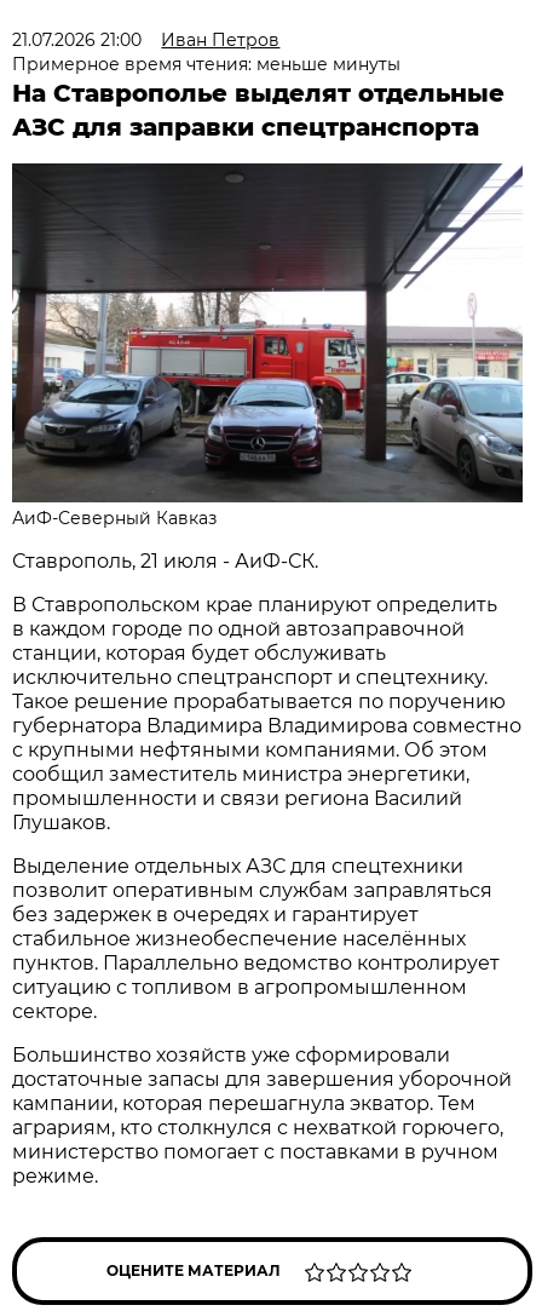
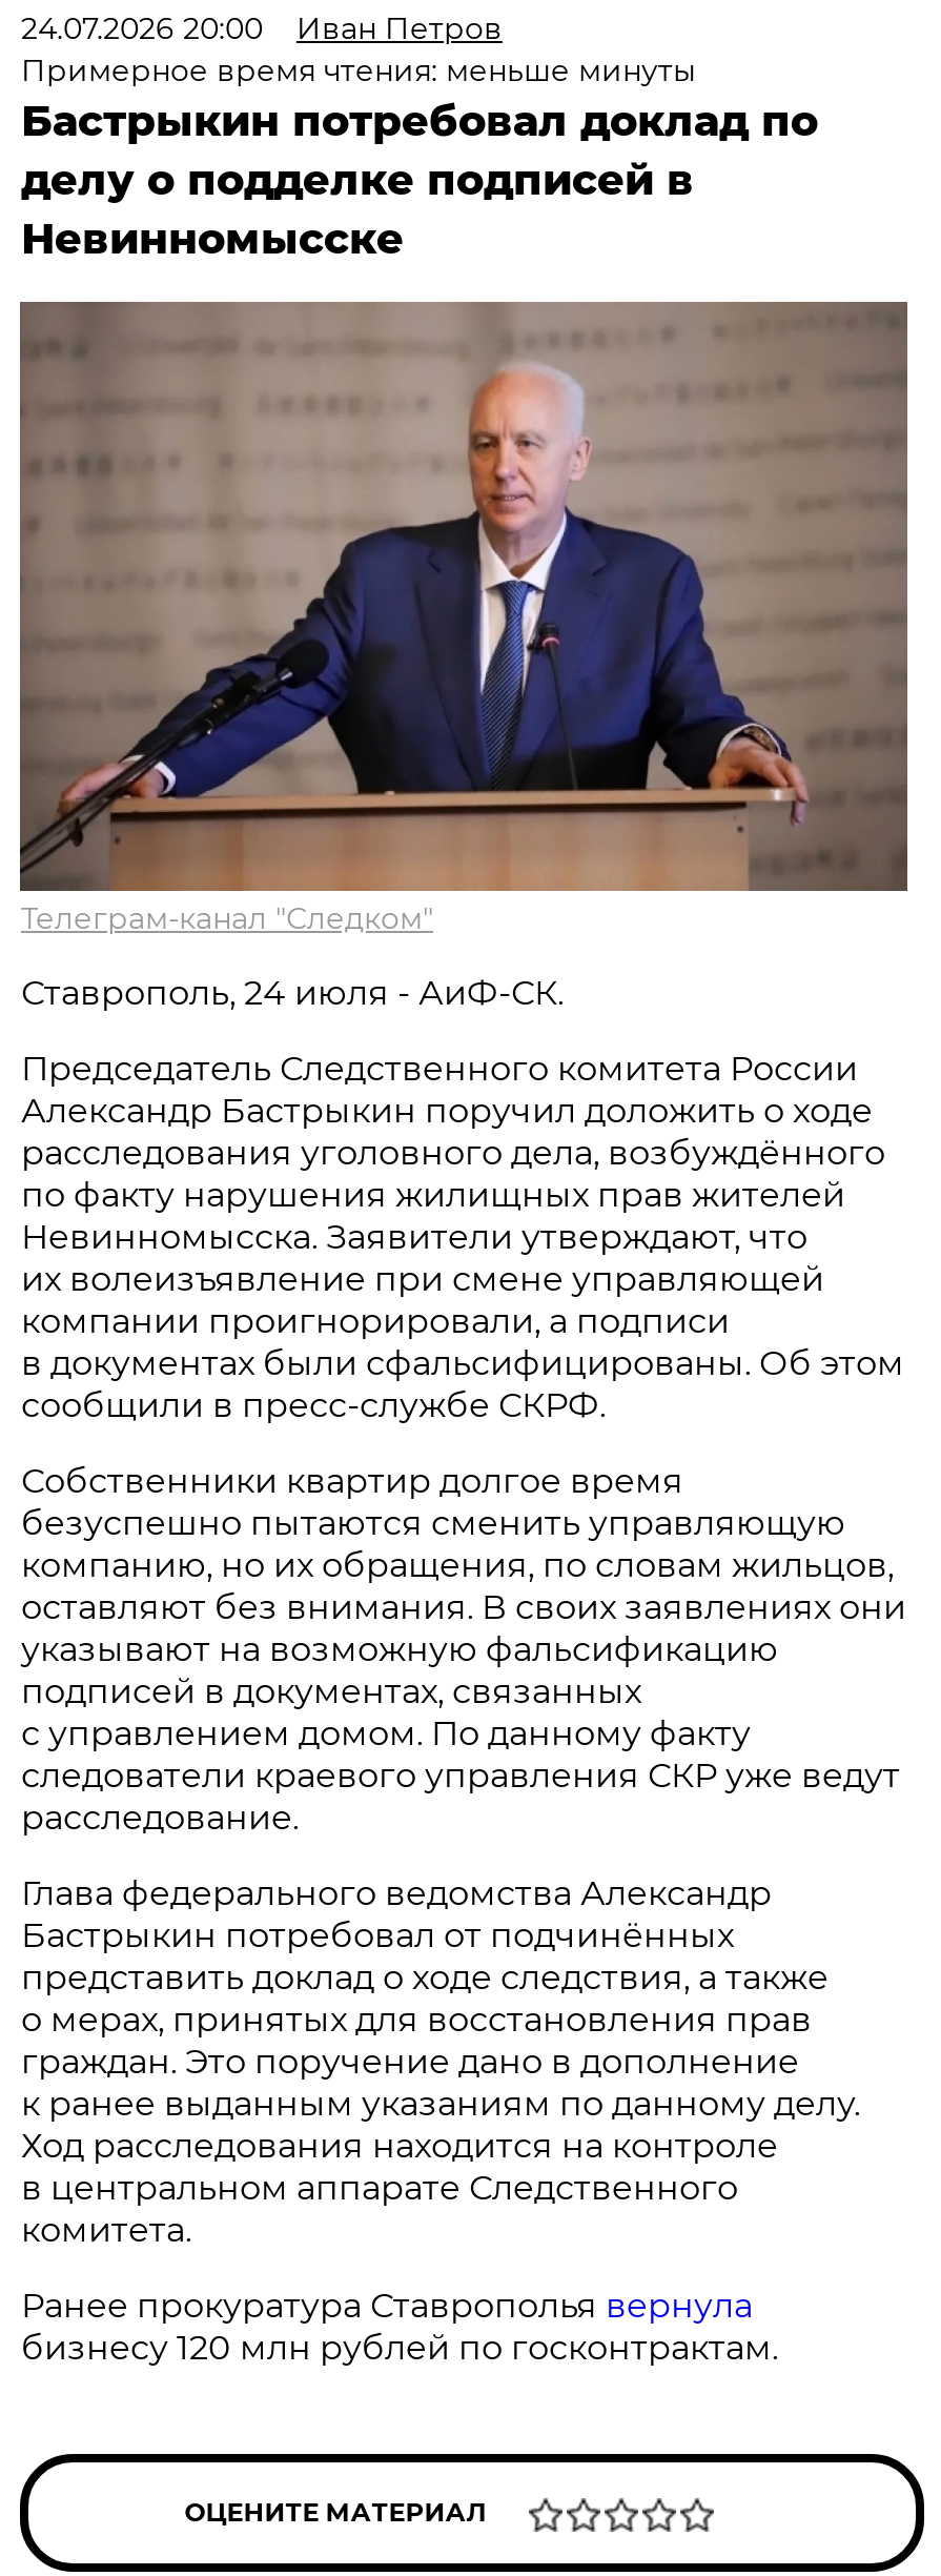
[13,29,280,51] 21.07.2026 21:00 Иван Петров -> [21,9,502,47] 24.07.2026 20:00 Иван Петров
[13,79,505,142] На Ставрополье выделят отдельные | АЗС для заправки спецтранспорта -> [21,96,818,264] Бастрыкин потребовал доклад по | делу о подделке подписей в | Невинномысске
[11,162,523,1188] [image] | АиФ-Северный Кавказ | Ставрополь, 21 июля - АиФ-СК. | В Ставропольском крае планируют определить | в каждом городе по одной автозаправочной | станции, которая будет обслуживать | исключительно спецтранспорт и спецтехнику. | Такое решение прорабатывается по поручению | губернатора Владимира Владимирова совместно | с крупными нефтяными компаниями. Об этом | сообщил заместитель министра энергетики, | промышленности и связи региона Василий | Глушаков. | Выделение отдельных АЗС для спецтехники | позволит оперативным службам заправляться | без задержек в очередях и гарантирует | стабильное жизнеобеспечение населённых | пунктов. Параллельно ведомство контролирует | ситуацию с топливом в агропромышленном | секторе. | Большинство хозяйств уже сформировали | достаточные запасы для завершения уборочной | кампании, которая перешагнула экватор. Тем | аграриям, кто столкнулся с нехваткой горючего, | министерство помогает с поставками в ручном | режиме. -> [20,300,909,2368] [image] | Телеграм-канал "Следком" | Ставрополь, 24 июля - АиФ-СК. | Председатель Следственного комитета России | Александр Бастрыкин поручил доложить о ходе | расследования уголовного дела, возбуждённого | по факту нарушения жилищных прав жителей | Невинномысска. Заявители утверждают, что | их волеизъявление при смене управляющей | компании проигнорировали, а подписи | в документах были сфальсифицированы. Об этом | сообщили в пресс-службе СКРФ. | Собственники квартир долгое время | безуспешно пытаются сменить управляющую | компанию, но их обращения, по словам жильцов, | оставляют без внимания. В своих заявлениях они | указывают на возможную фальсификацию | подписей в документах, связанных | с управлением домом. По данному факту | следователи краевого управления СКР уже ведут | расследование. | Глава федерального ведомства Александр | Бастрыкин потребовал от подчинённых | представить доклад о ходе следствия, а также | о мерах, принятых для восстановления прав | граждан. Это поручение дано в дополнение | к ранее выданным указаниям по данному делу. | Ход расследования находится на контроле | в центральном аппарате Следственного | комитета. | Ранее прокуратура Ставрополья вернула | бизнесу 120 млн рублей по госконтрактам.

